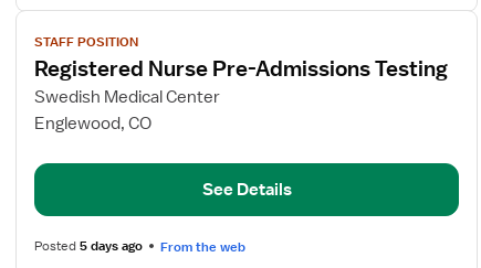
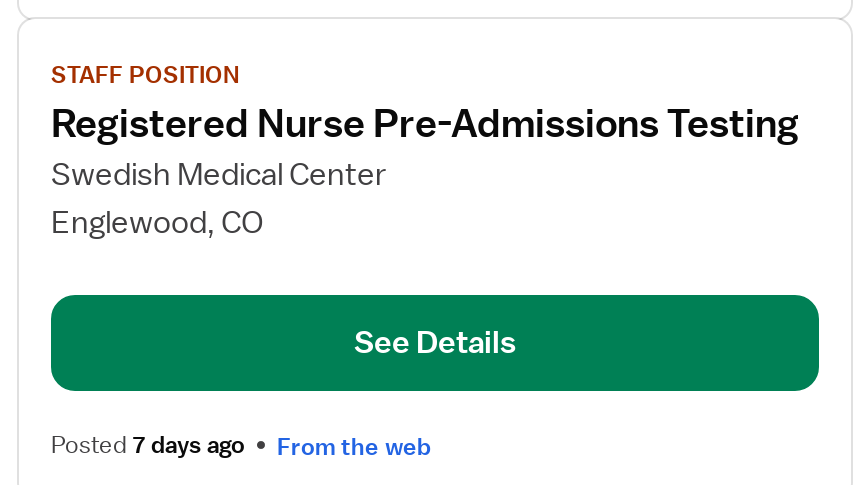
[34,237,143,254] Posted 5 days ago -> [51,428,245,460] Posted 7 days ago

